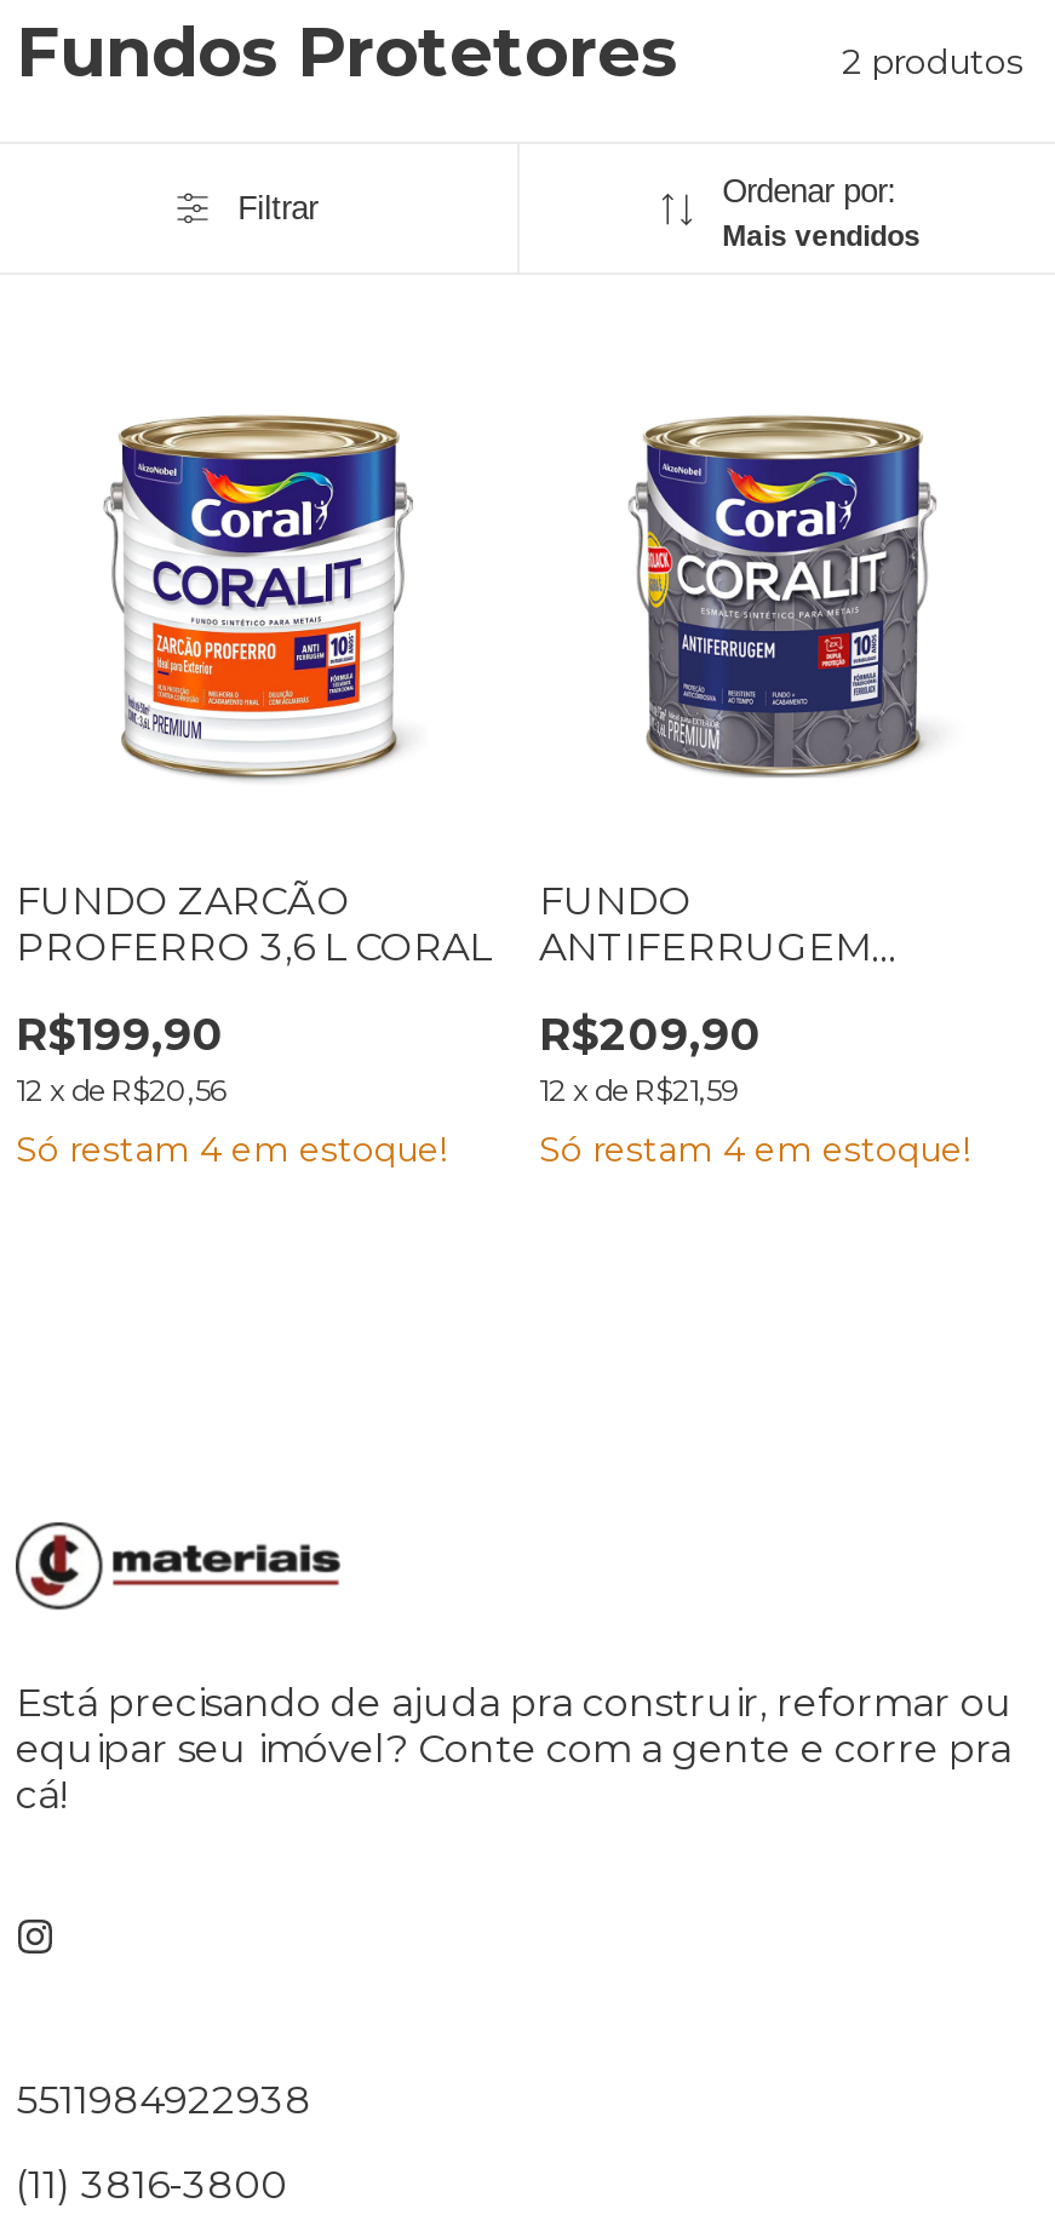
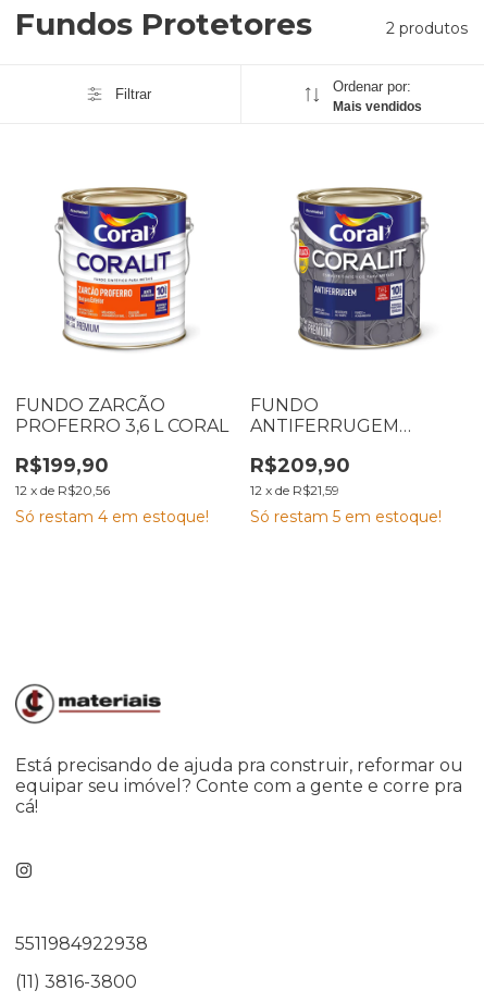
[539,1129,970,1172] Só restam 4 em estoque! -> [250,507,442,527] Só restam 5 em estoque!

